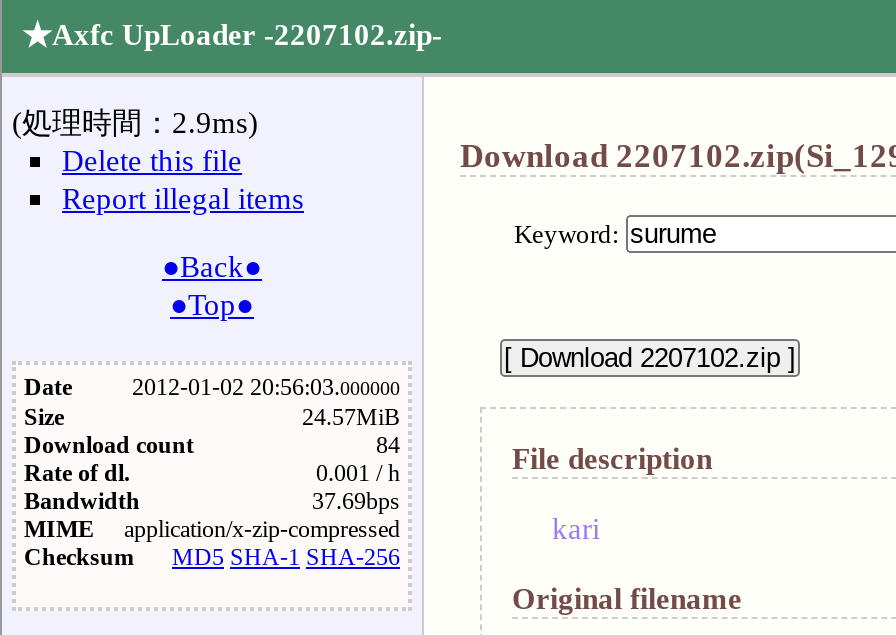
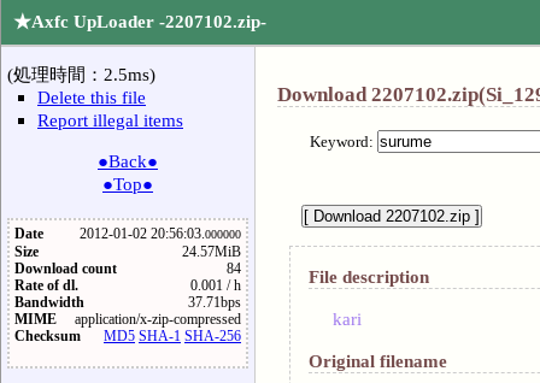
[12,105,258,139] (処理時間：2.9ms) -> [7,64,155,84] (処理時間：2.5ms)
[312,487,400,515] 37.69bps -> [188,294,241,311] 37.71bps

